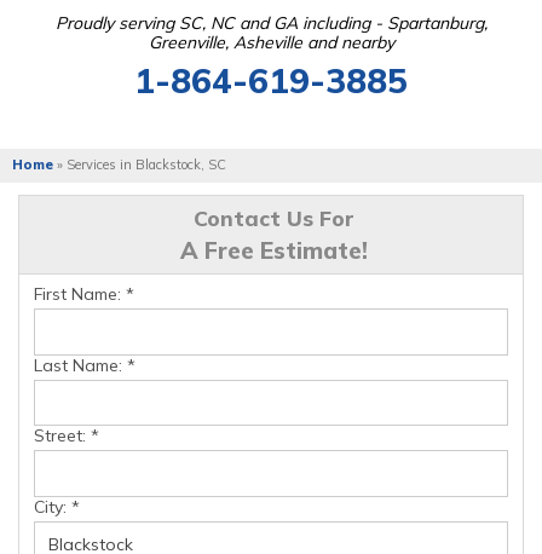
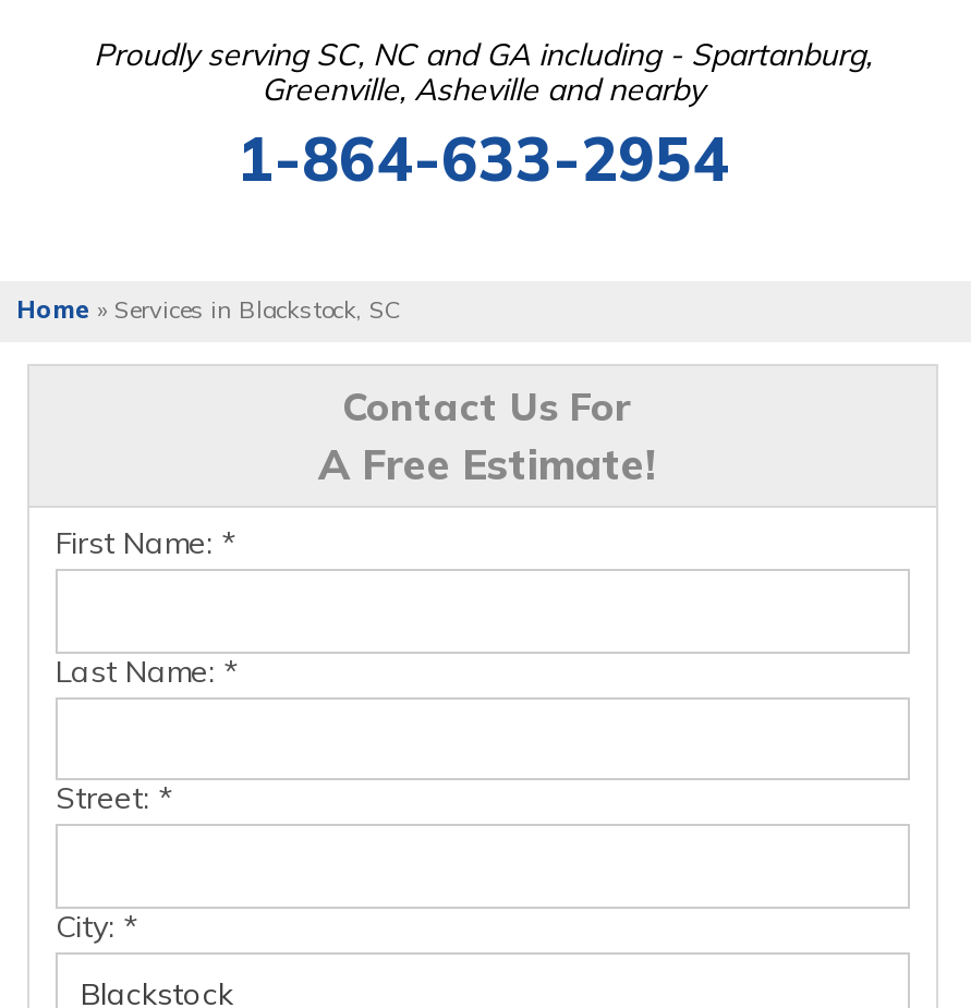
[134,59,408,102] 1-864-619-3885 -> [236,120,729,196] 1-864-633-2954

